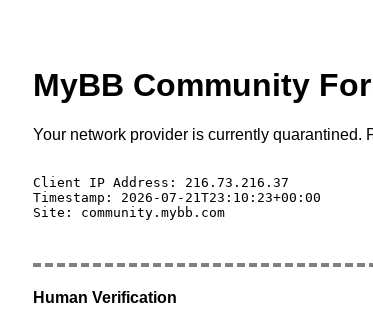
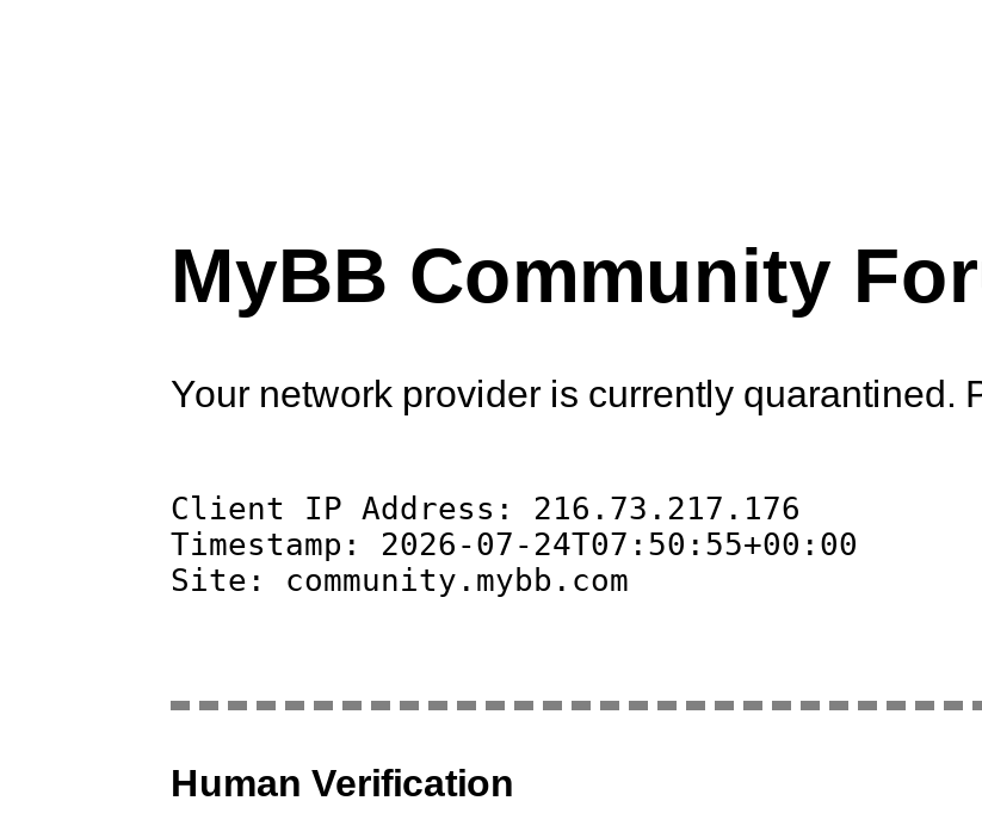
[33,175,297,190] Client IP Address: 216.73.216.37 -> [171,490,820,526] Client IP Address: 216.73.217.176
[33,190,321,205] Timestamp: 2026-07-21T23:10:23+00:00 -> [171,526,858,562] Timestamp: 2026-07-24T07:50:55+00:00

